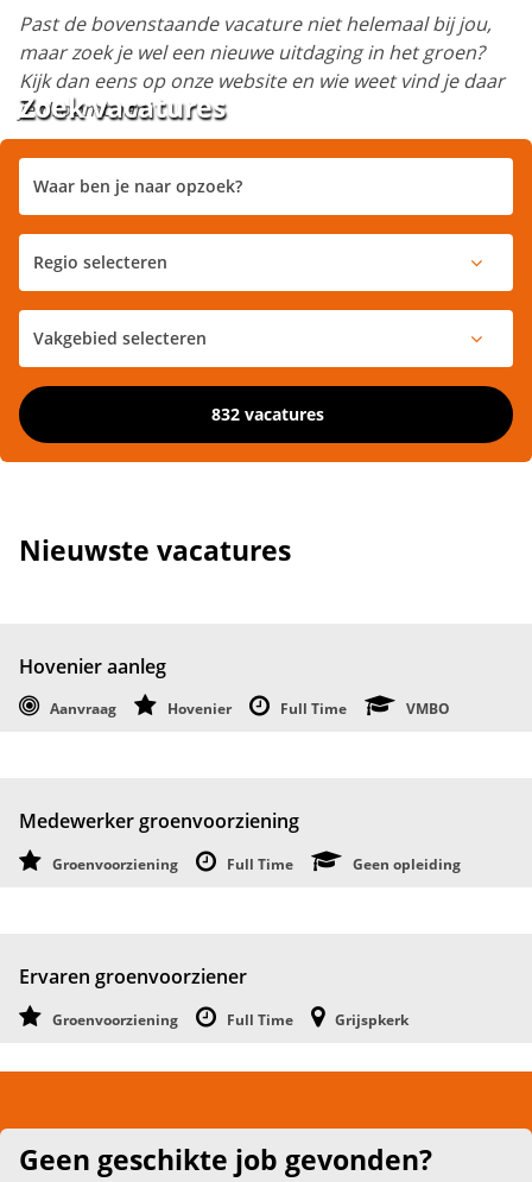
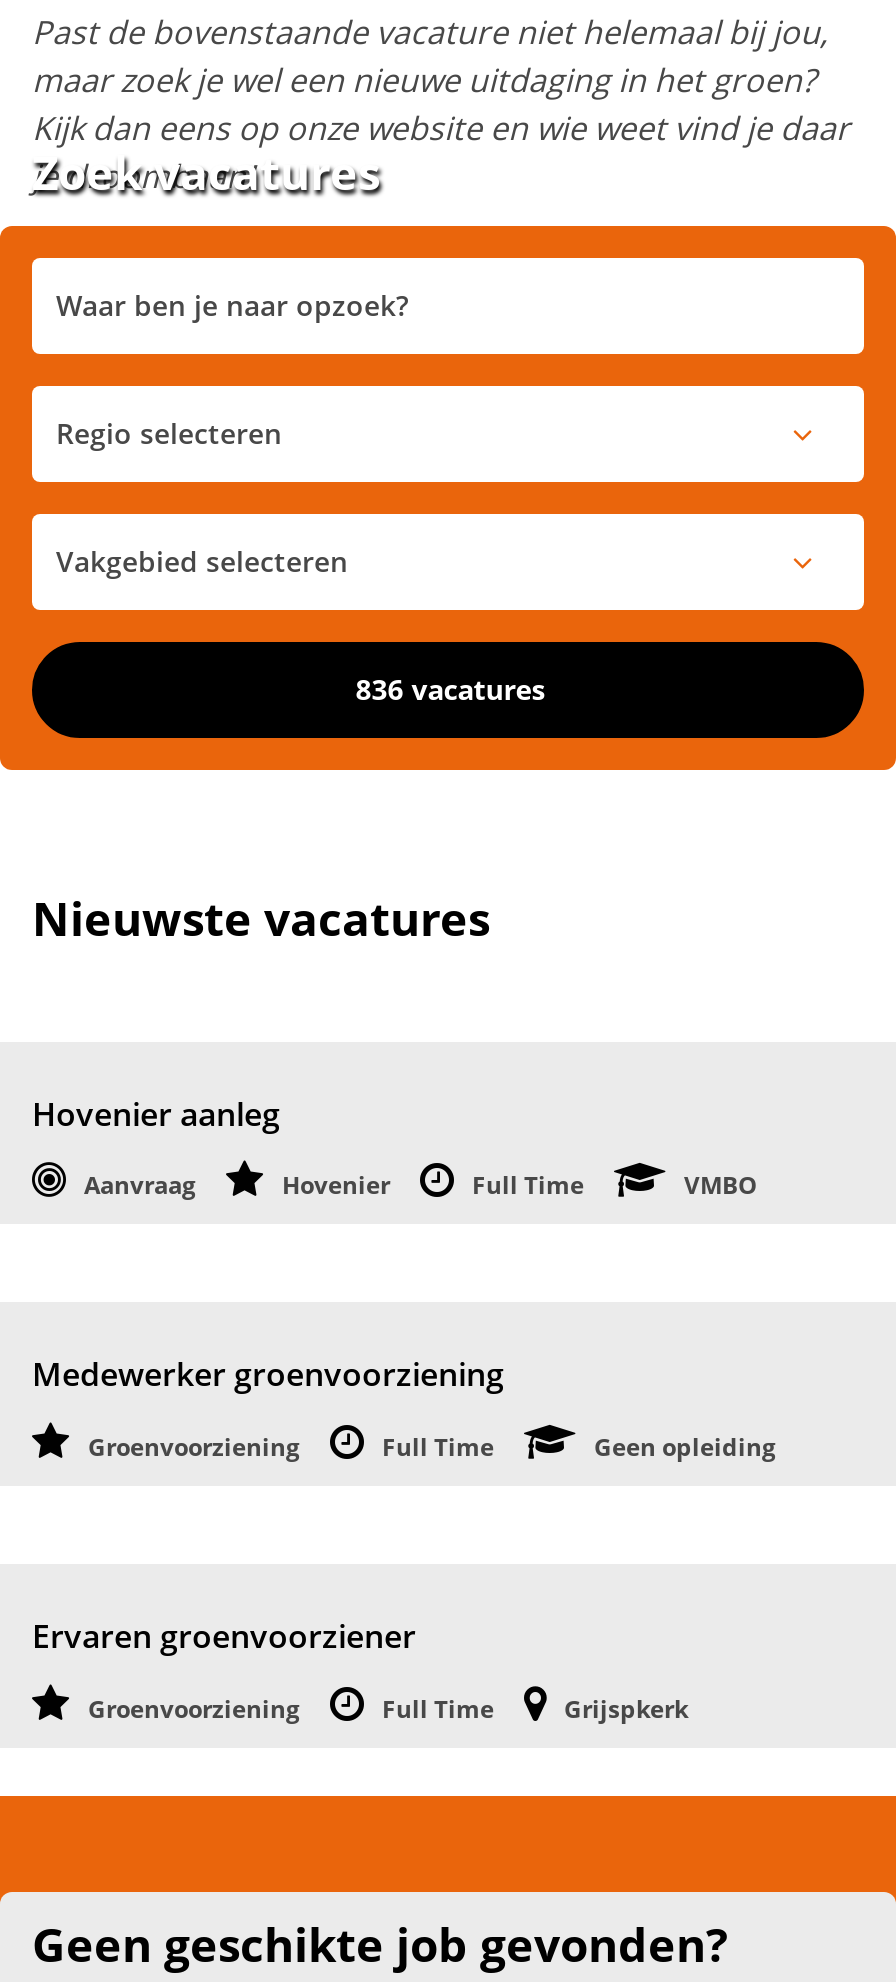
[211,403,324,425] 832 vacatures -> [356,670,546,708] 836 vacatures

